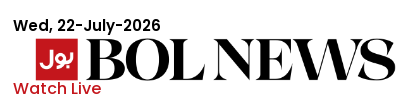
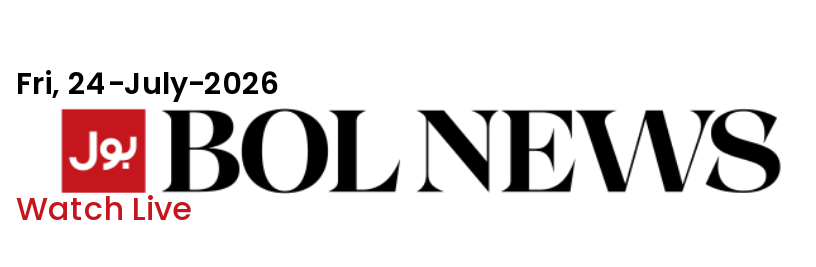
[13,15,161,36] Wed, 22-July-2026 -> [16,62,280,104] Fri, 24-July-2026

